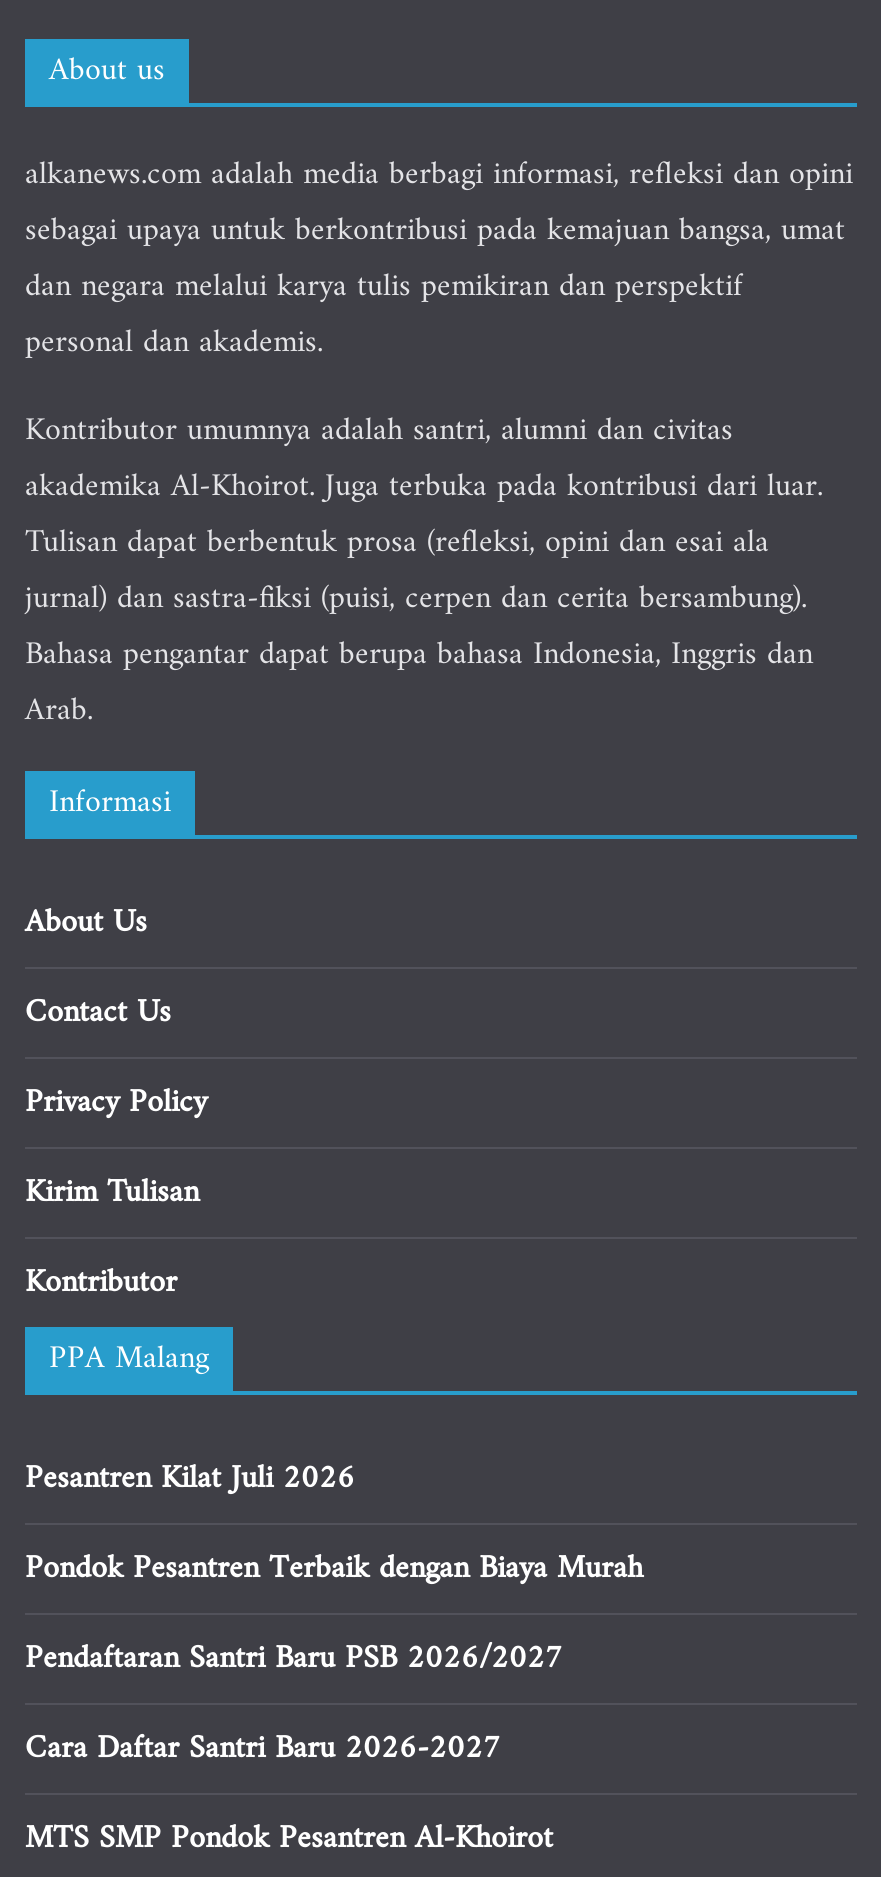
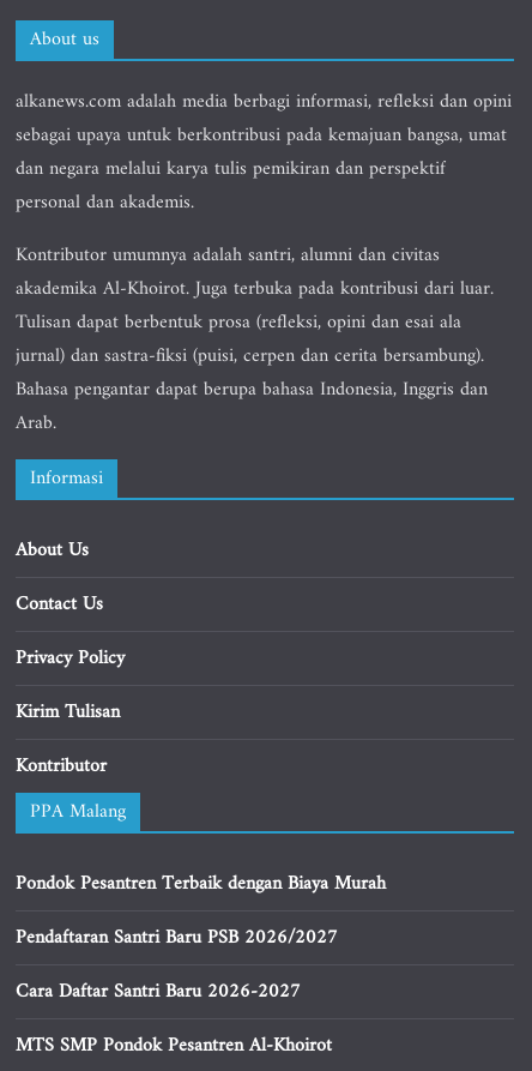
[25,1451,355,1507] Pesantren Kilat Juli 2026 -> none

